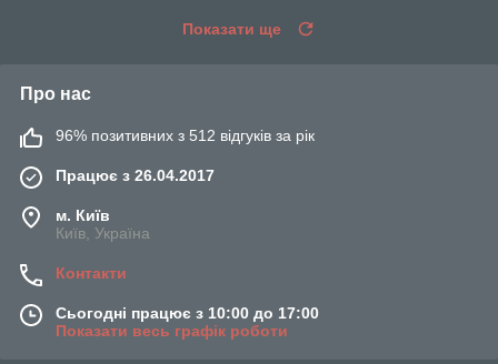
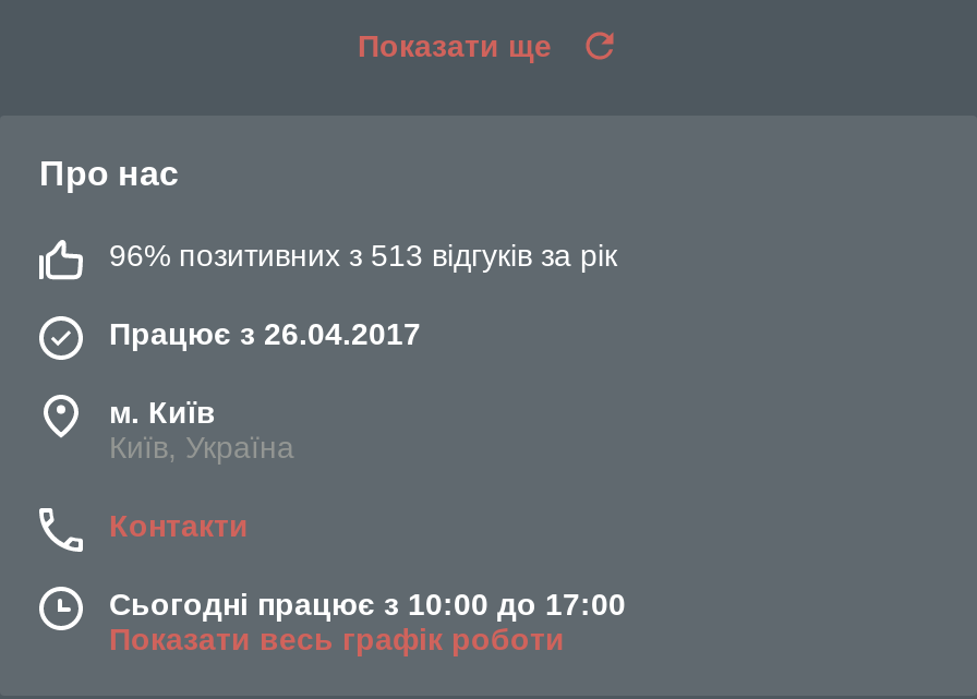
[56,126,315,144] 96% позитивних з 512 відгуків за рік -> [109,237,617,272] 96% позитивних з 513 відгуків за рік

